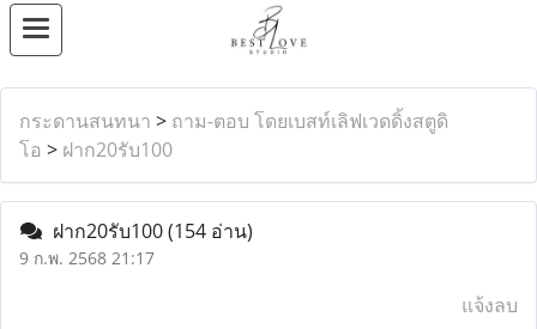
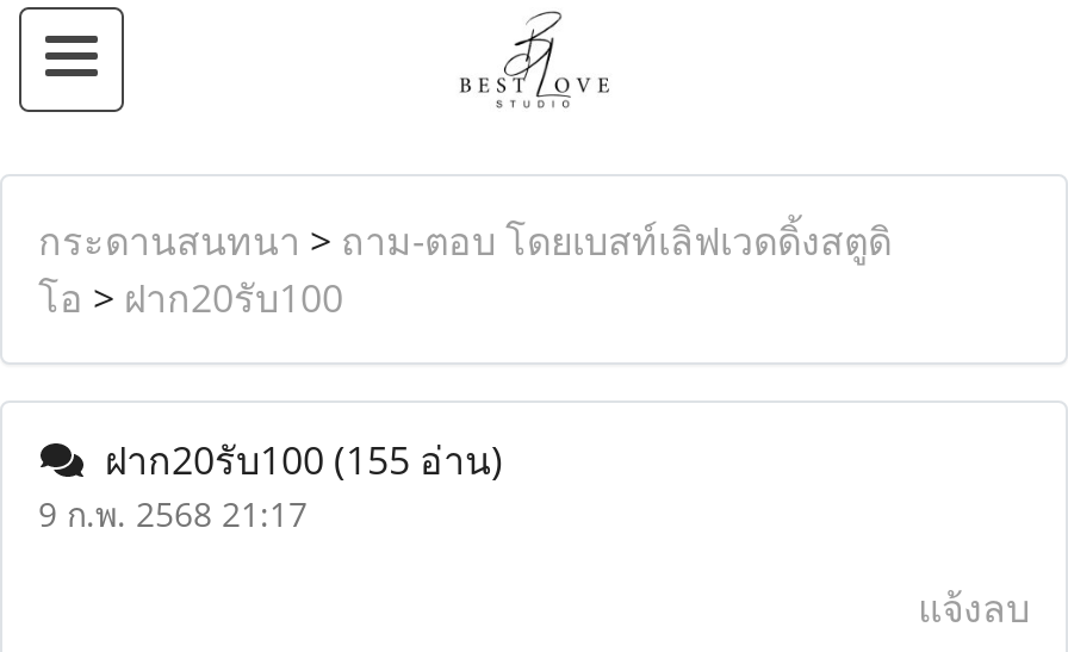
[43,218,253,244] ฝาก20รับ100 (154 อ่าน) -> [86,434,503,486] ฝาก20รับ100 (155 อ่าน)

